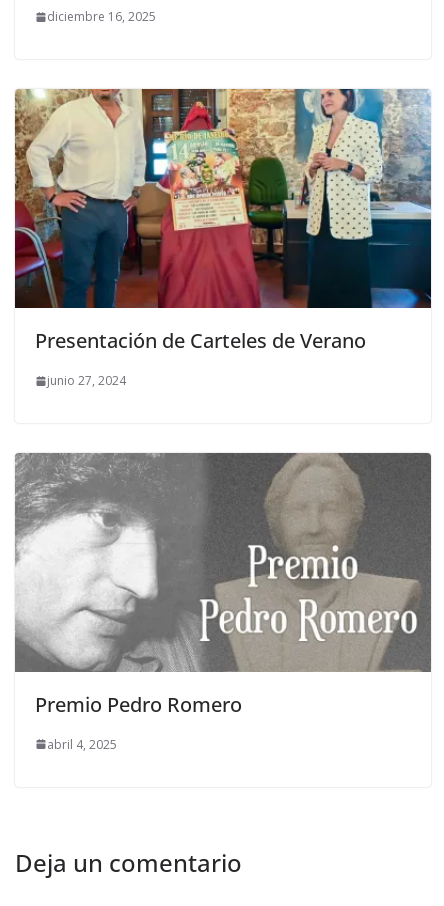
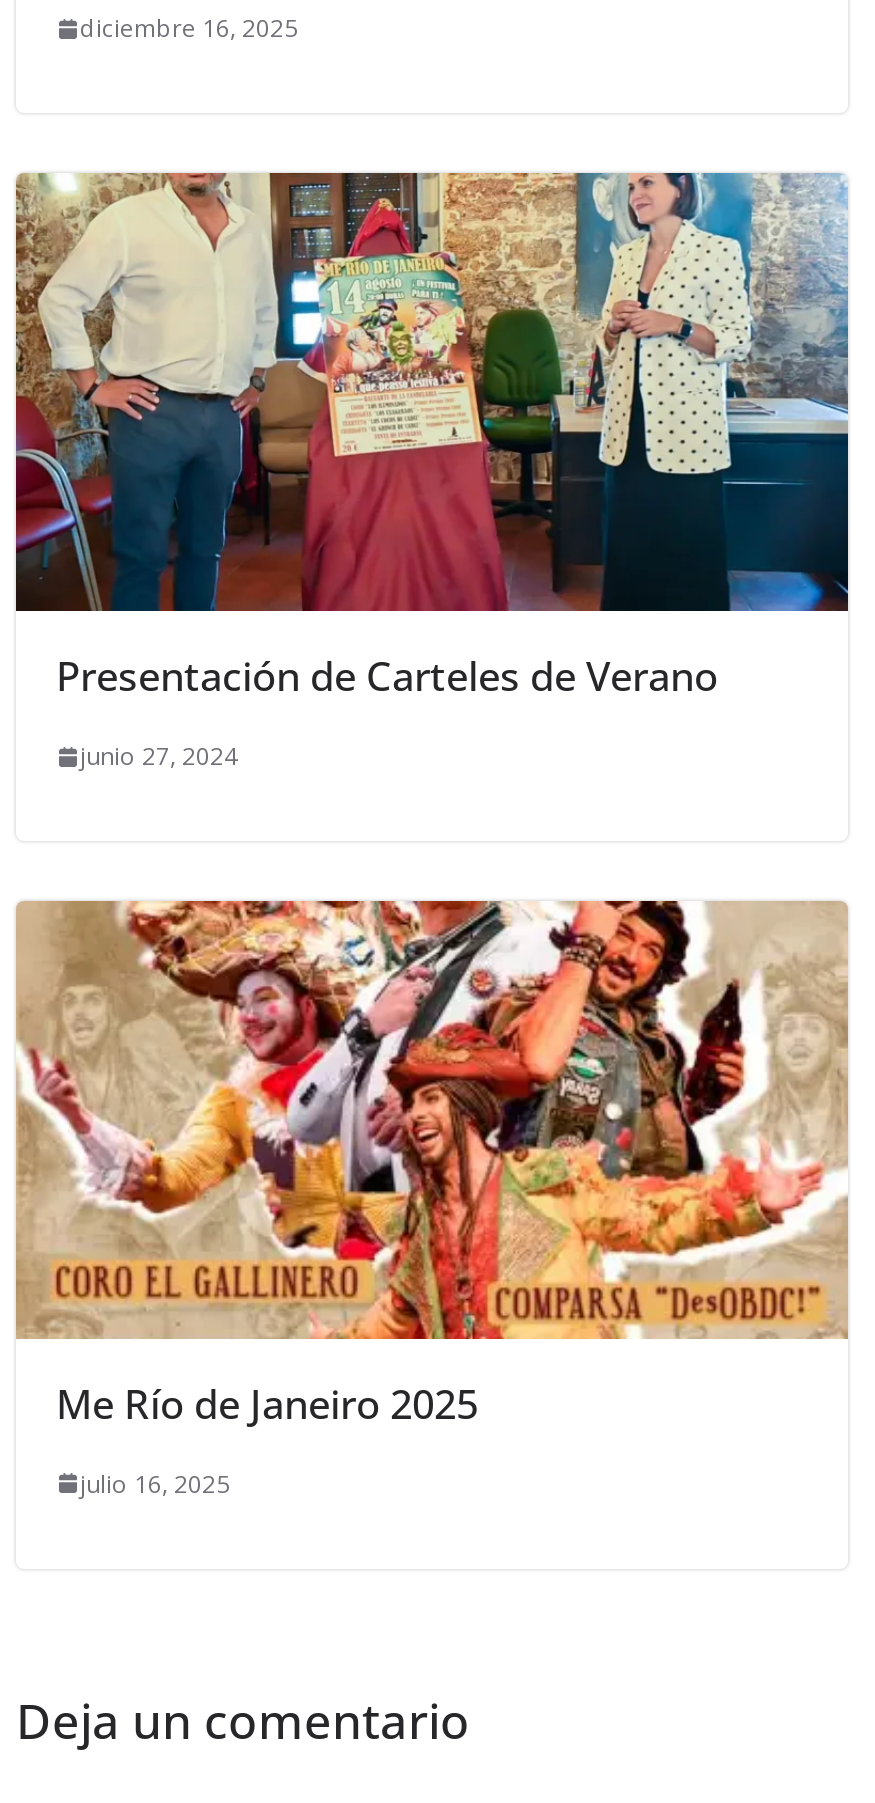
[14,452,432,718] [image] | Premio Pedro Romero -> [14,899,848,1431] [image] | Me Río de Janeiro 2025
[47,736,117,753] abril 4, 2025 -> [80,1467,230,1501] julio 16, 2025

